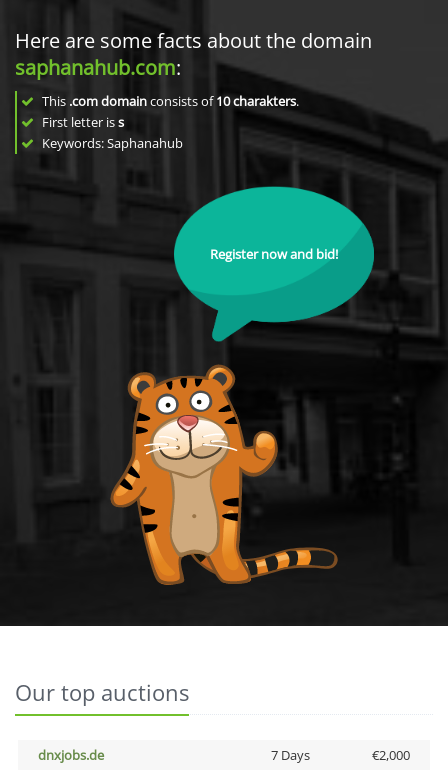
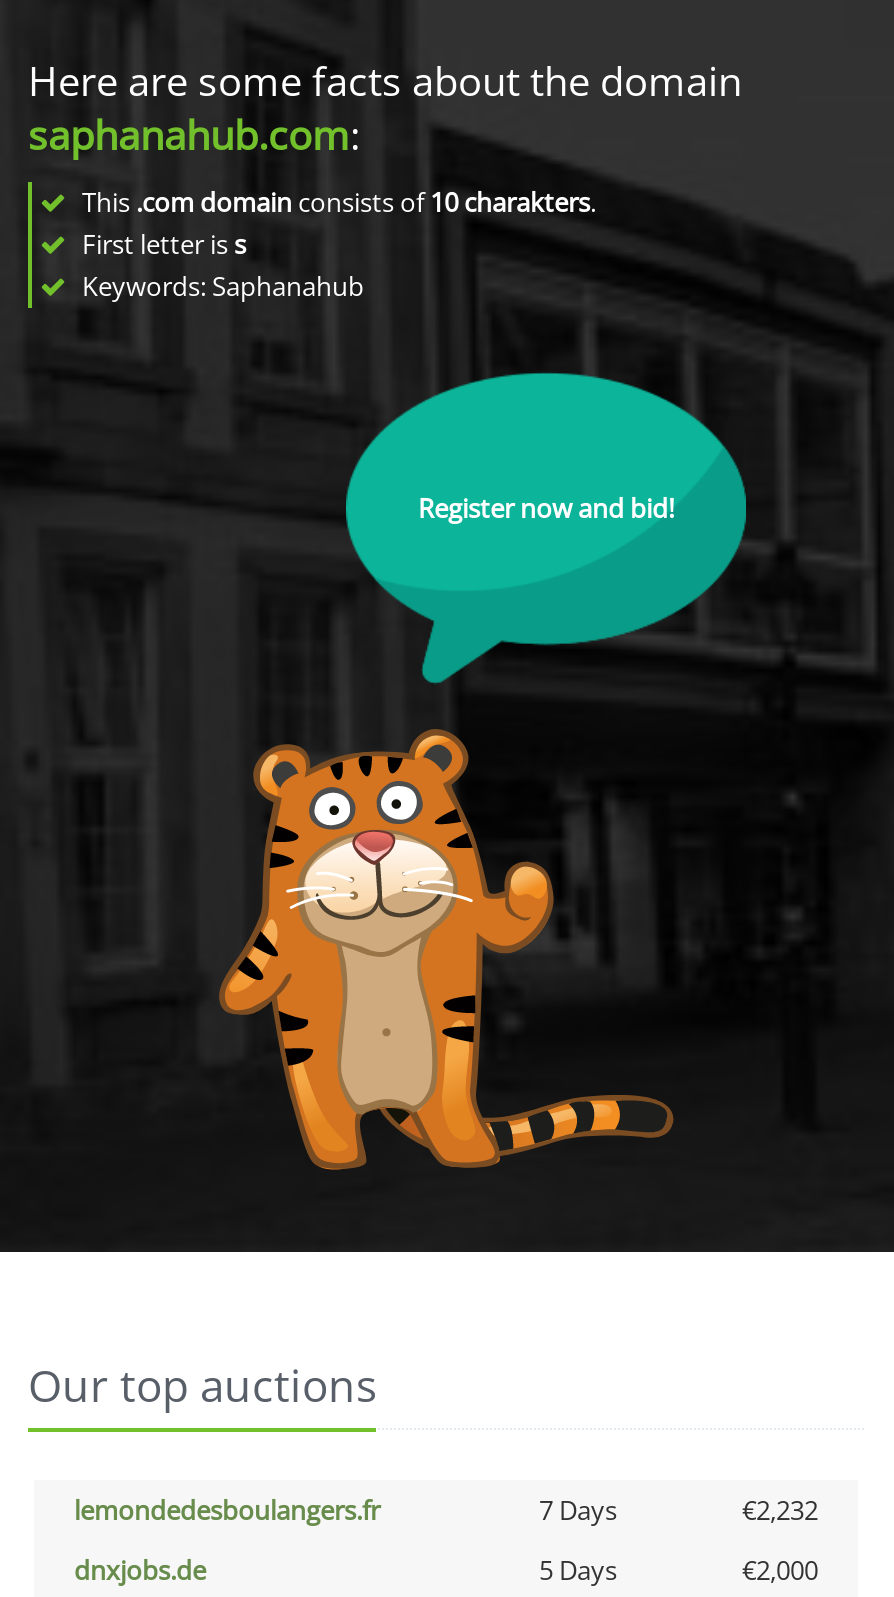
none -> [74,1492,818,1528] lemondedesboulangers.fr | 7 Days | €2,232
[270,746,309,764] 7 Days -> [539,1552,617,1588] 5 Days

